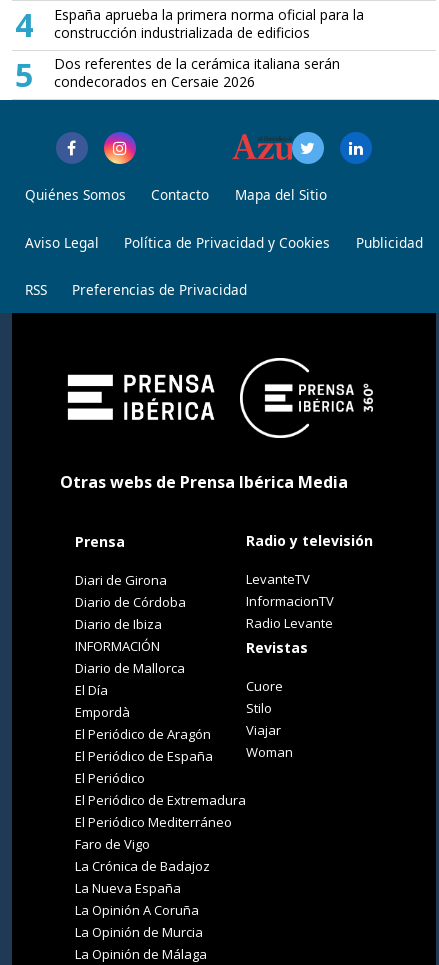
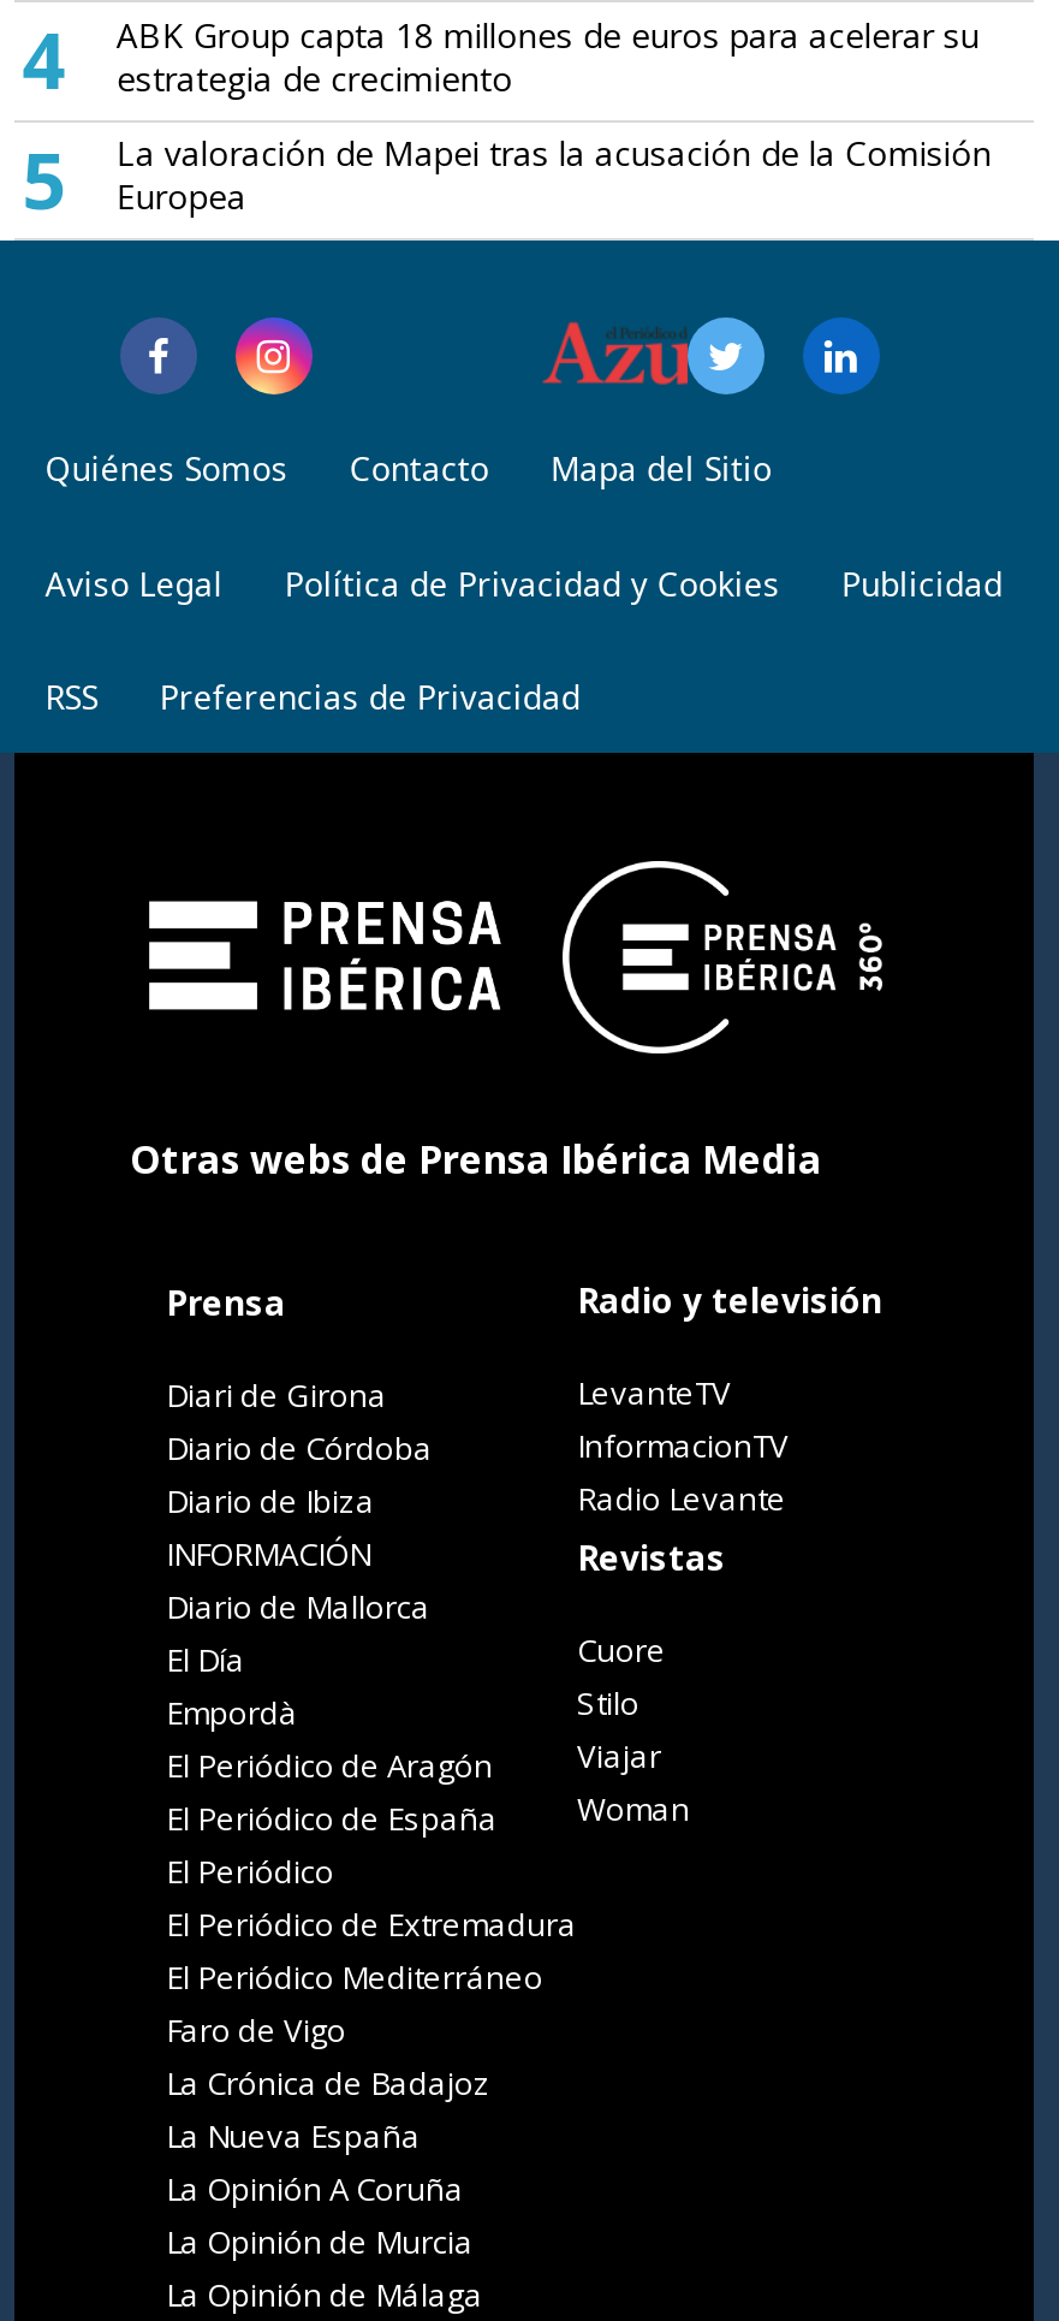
[54,5,364,42] España aprueba la primera norma oficial para la | construcción industrializada de edificios -> [116,11,979,100] ABK Group capta 18 millones de euros para acelerar su | estrategia de crecimiento
[54,54,340,91] Dos referentes de la cerámica italiana serán | condecorados en Cersaie 2026 -> [116,130,991,219] La valoración de Mapei tras la acusación de la Comisión | Europea

